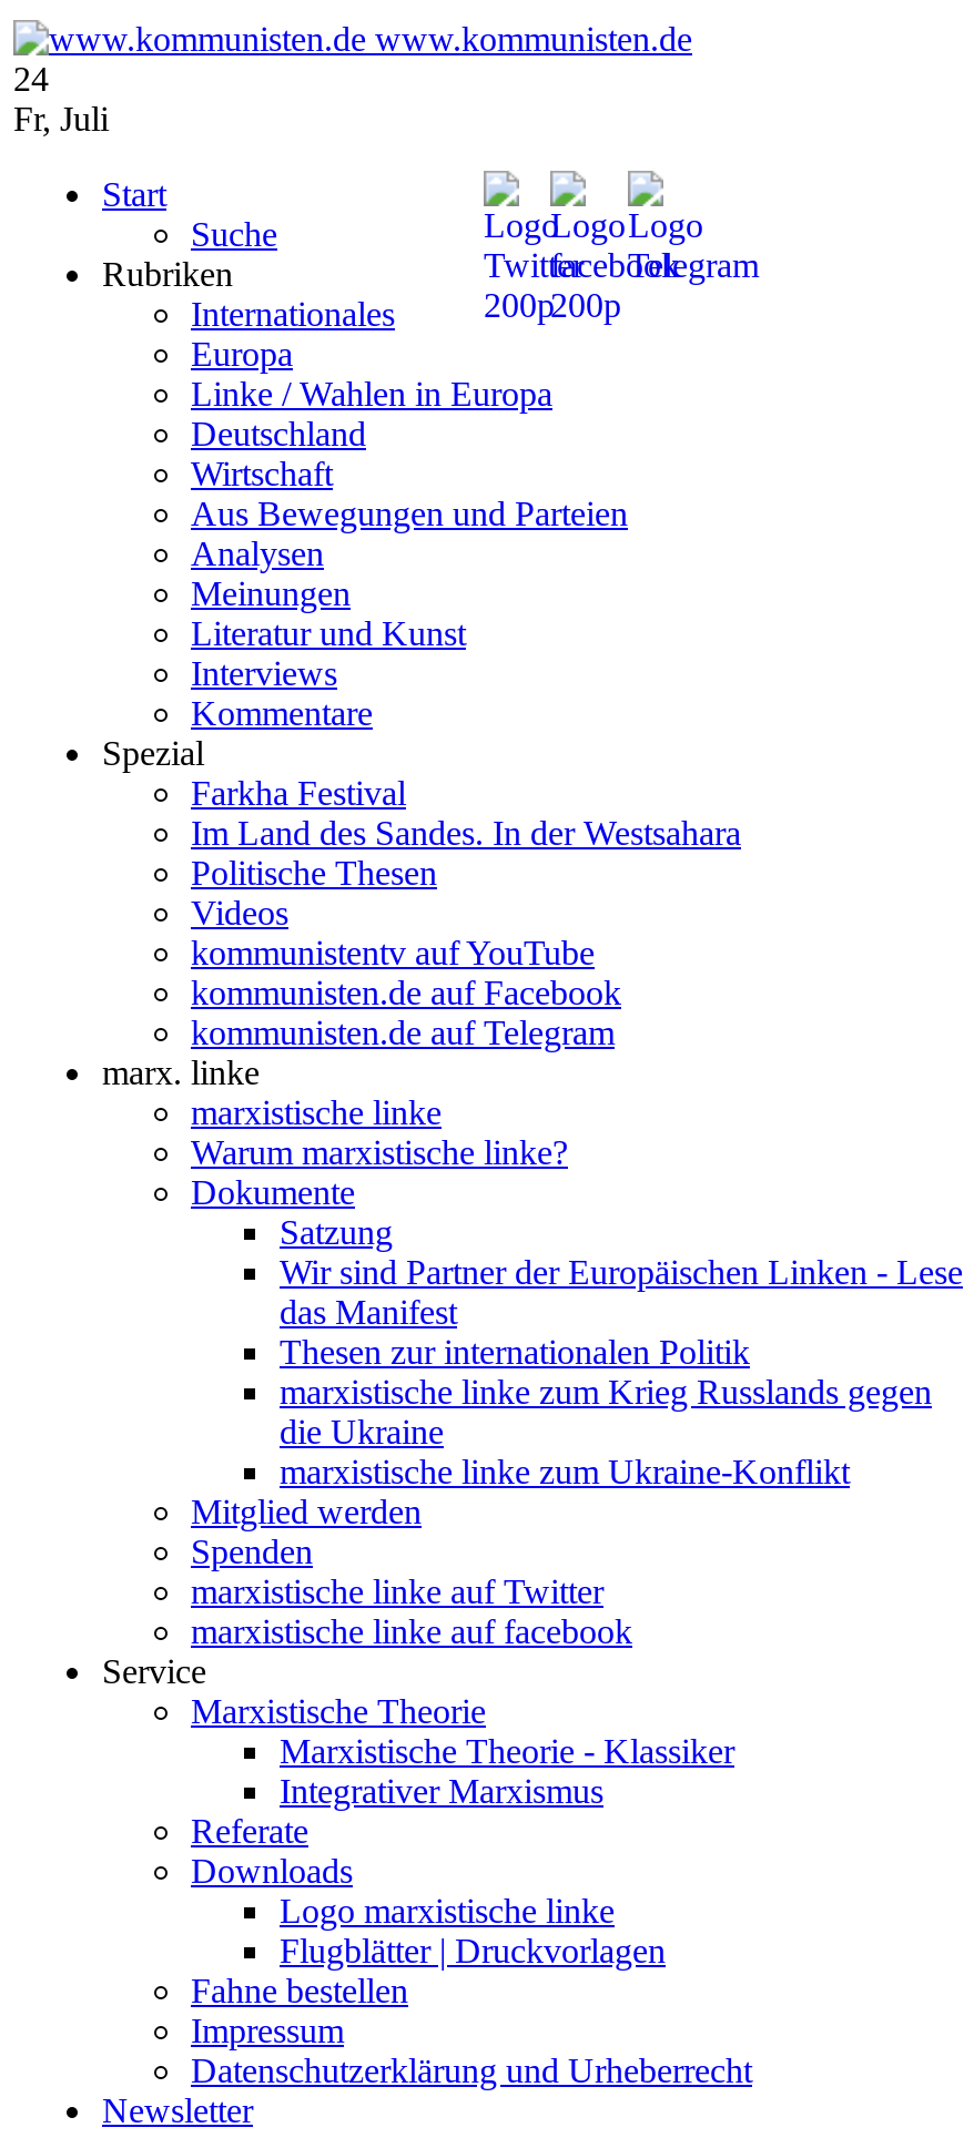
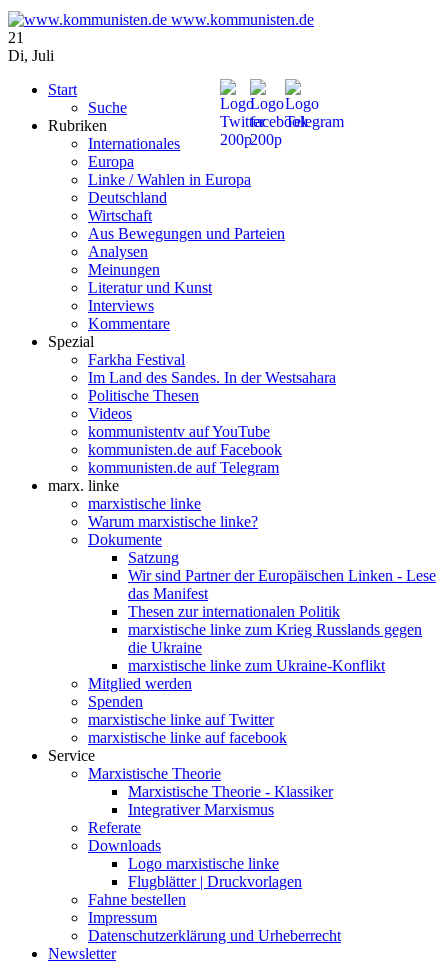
[13,59,49,97] 24 -> [8,29,24,46] 21
[13,99,109,137] Fr, Juli -> [8,47,54,64] Di, Juli

